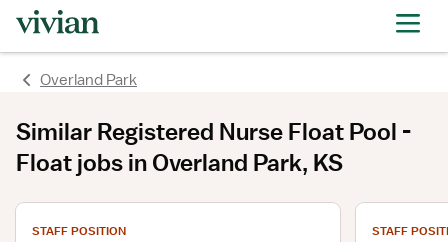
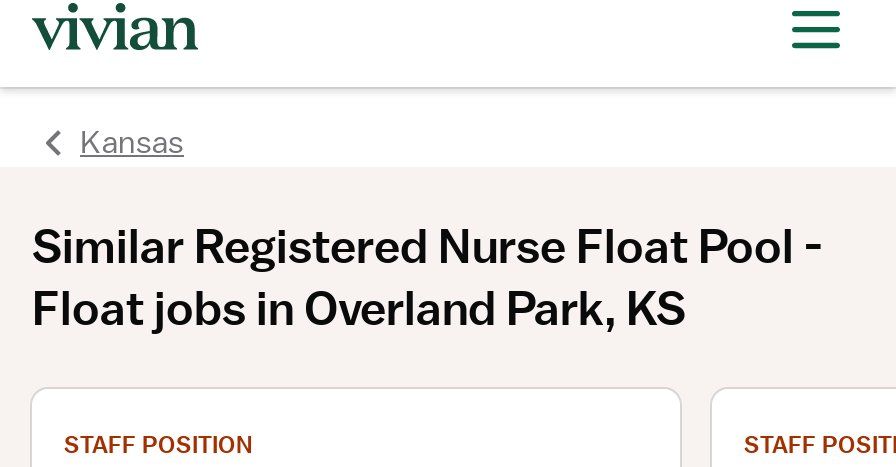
[40,70,137,90] Overland Park -> [80,123,184,163] Kansas

